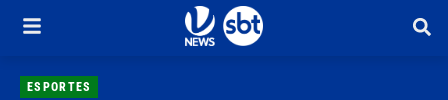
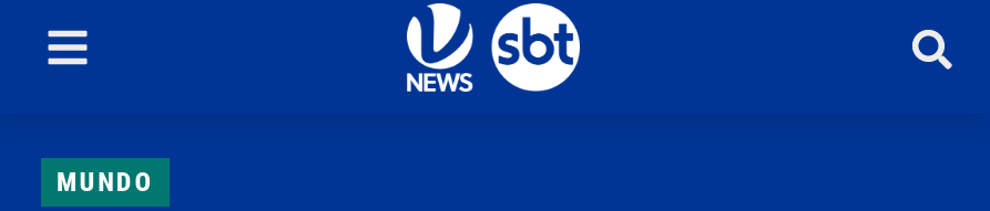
[27,80,91,94] ESPORTES -> [57,167,153,198] MUNDO

